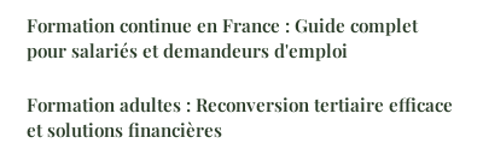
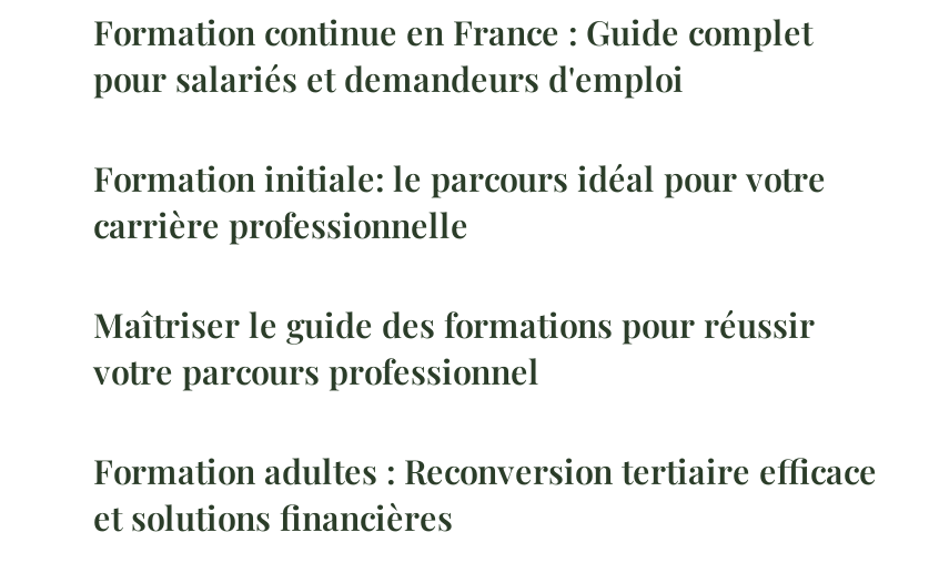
none -> [93,157,826,394] Formation initiale: le parcours idéal pour votre | carrière professionnelle | Maîtriser le guide des formations pour réussir | votre parcours professionnel

